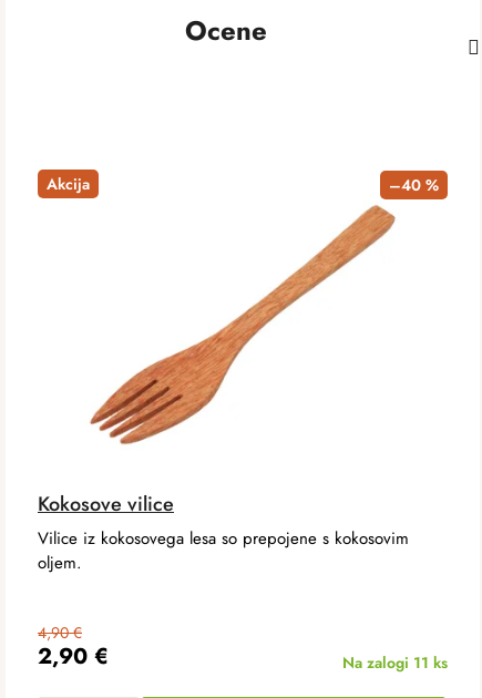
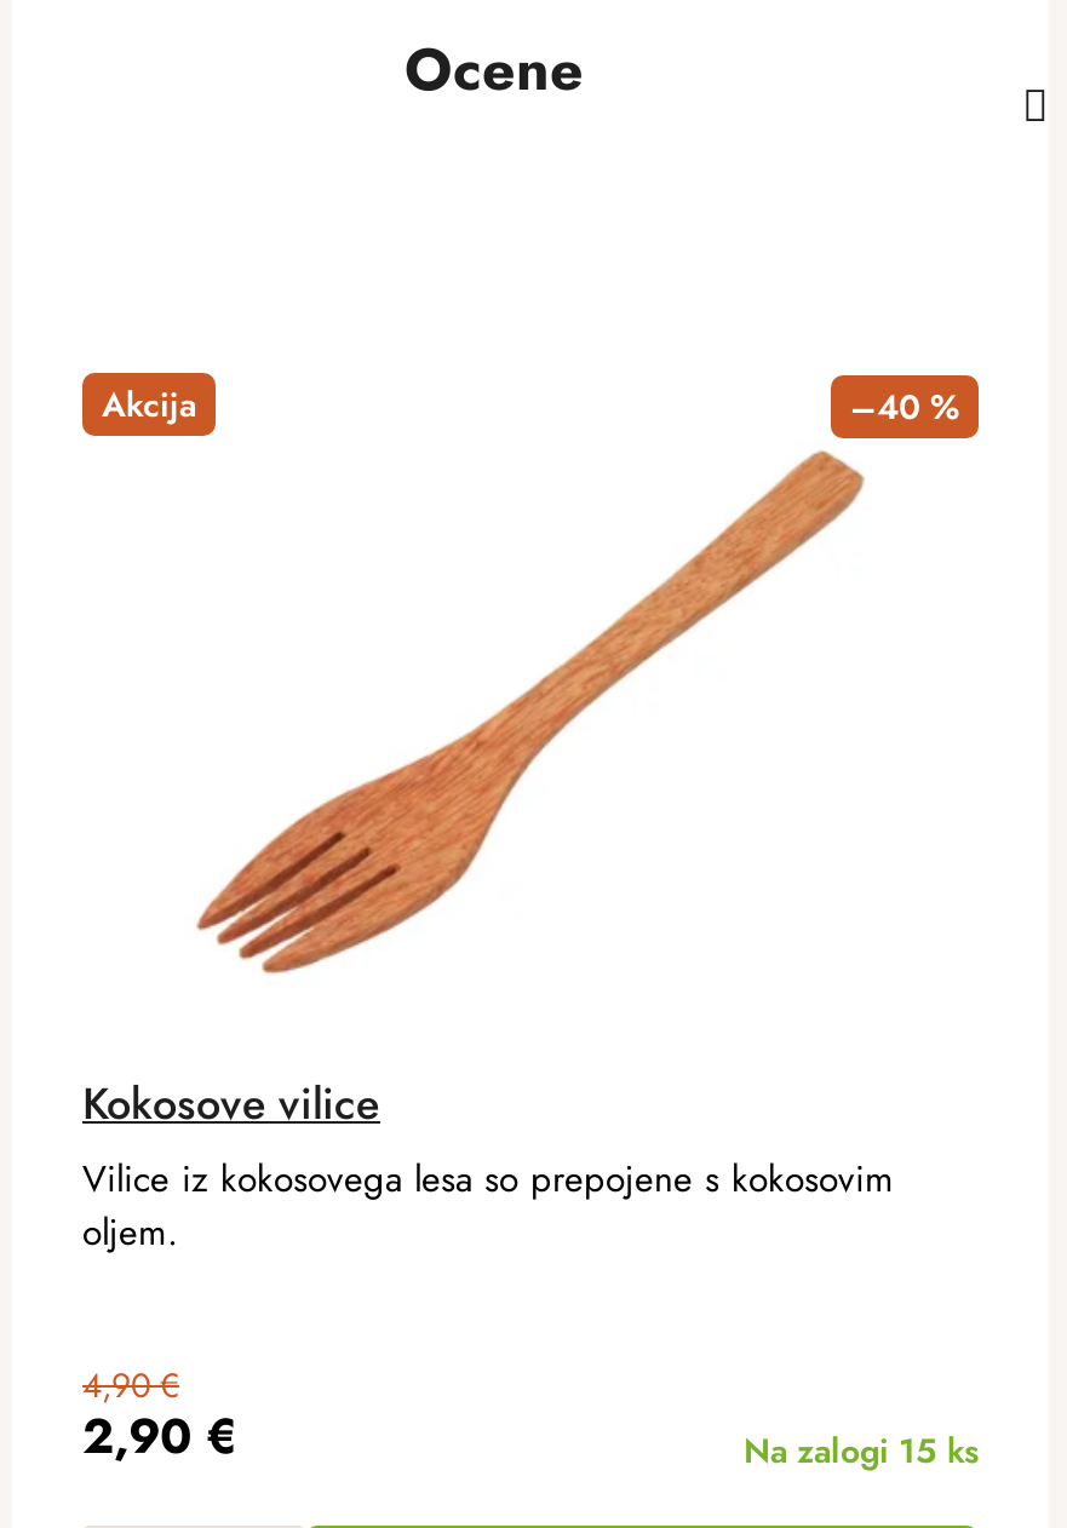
[342,651,448,674] Na zalogi 11 ks -> [744,1426,979,1475] Na zalogi 15 ks

